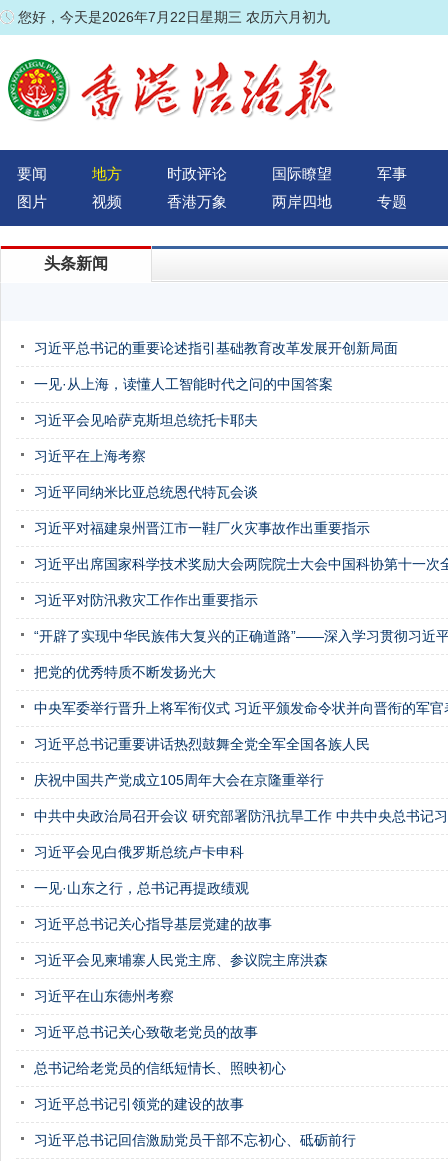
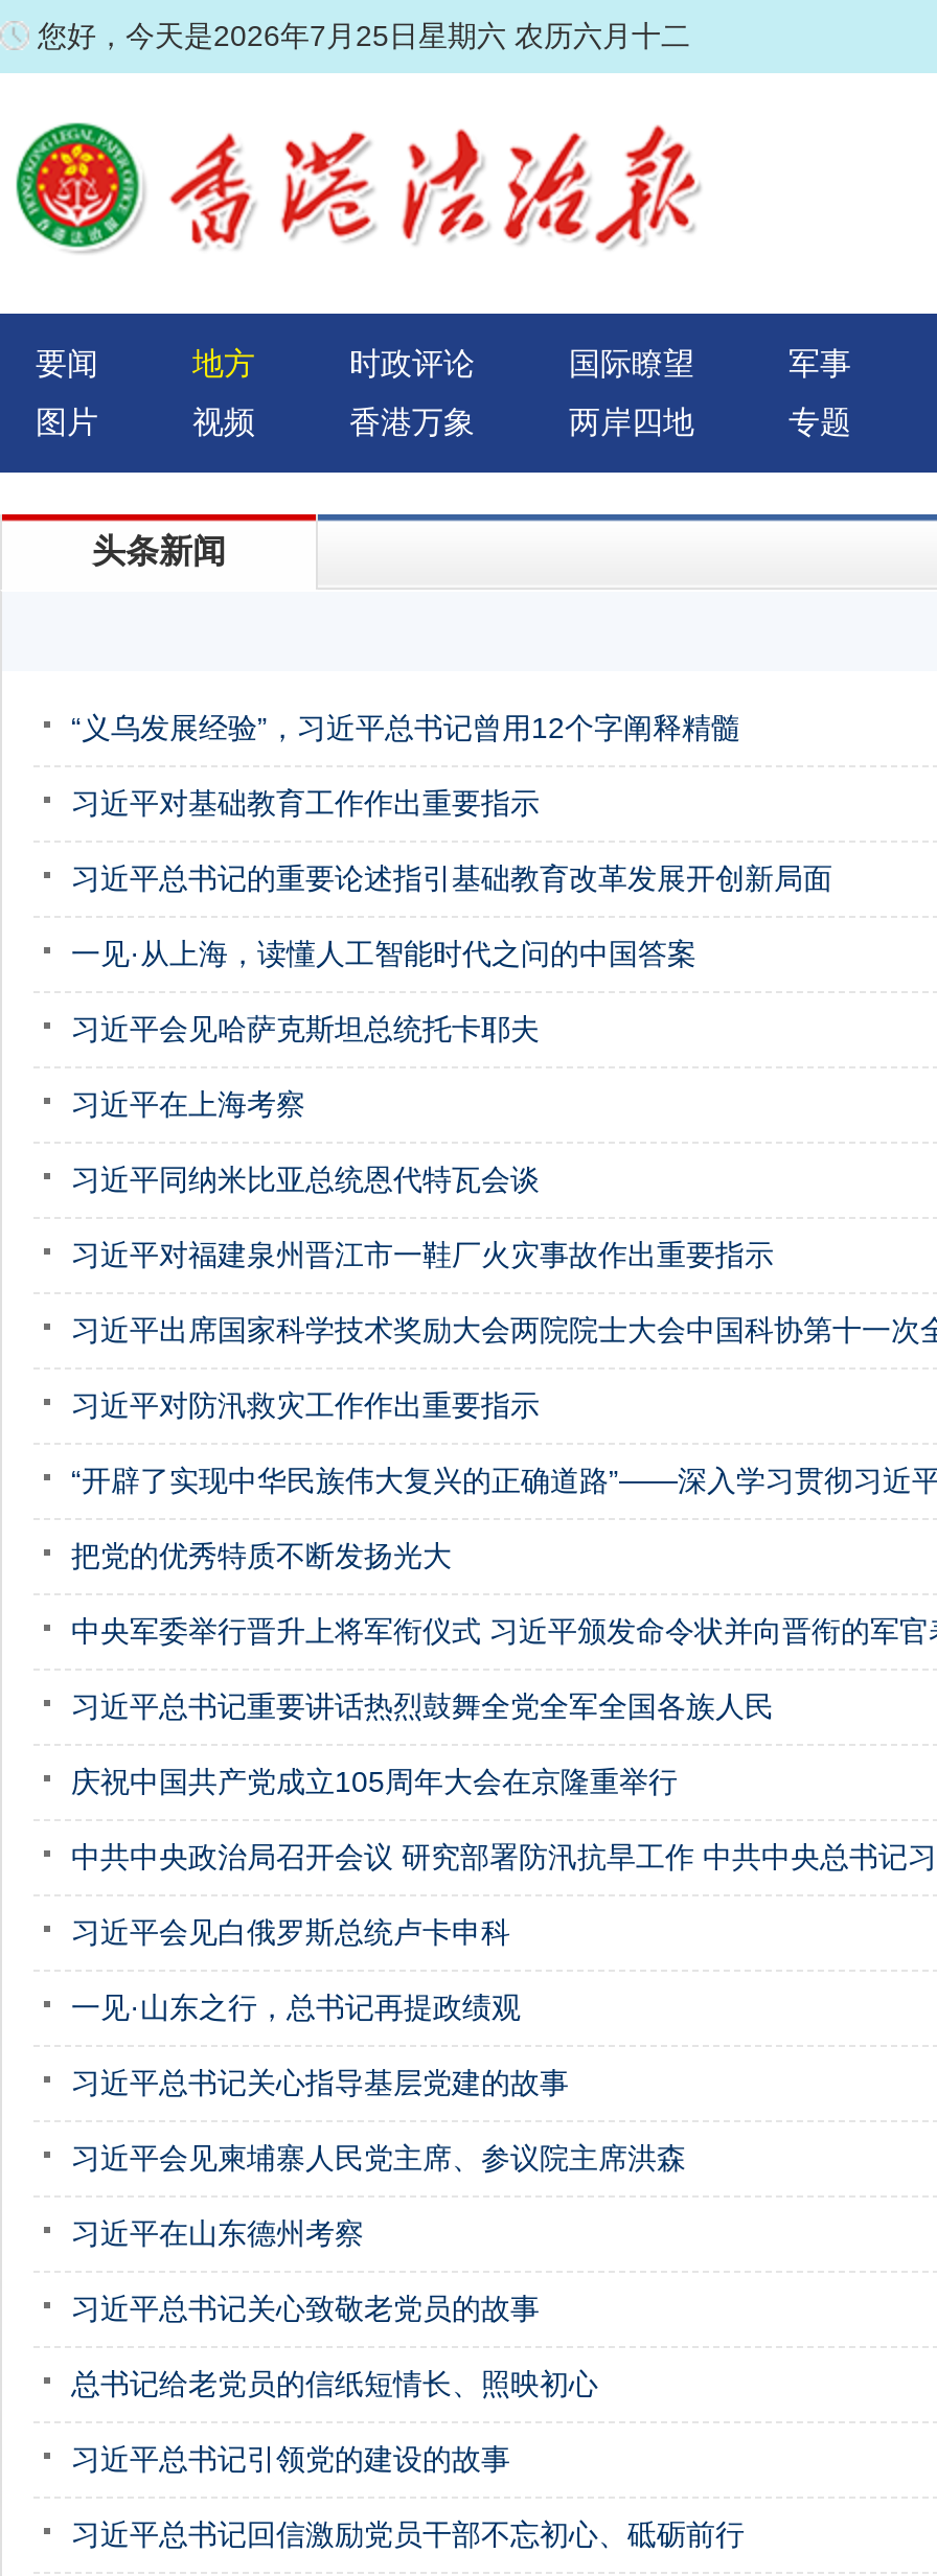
[18,9,330,25] 您好，今天是2026年7月22日星期三 农历六月初九 -> [38,19,690,52] 您好，今天是2026年7月25日星期六 农历六月十二
none -> [71,711,740,820] “义乌发展经验”，习近平总书记曾用12个字阐释精髓 | 习近平对基础教育工作作出重要指示

